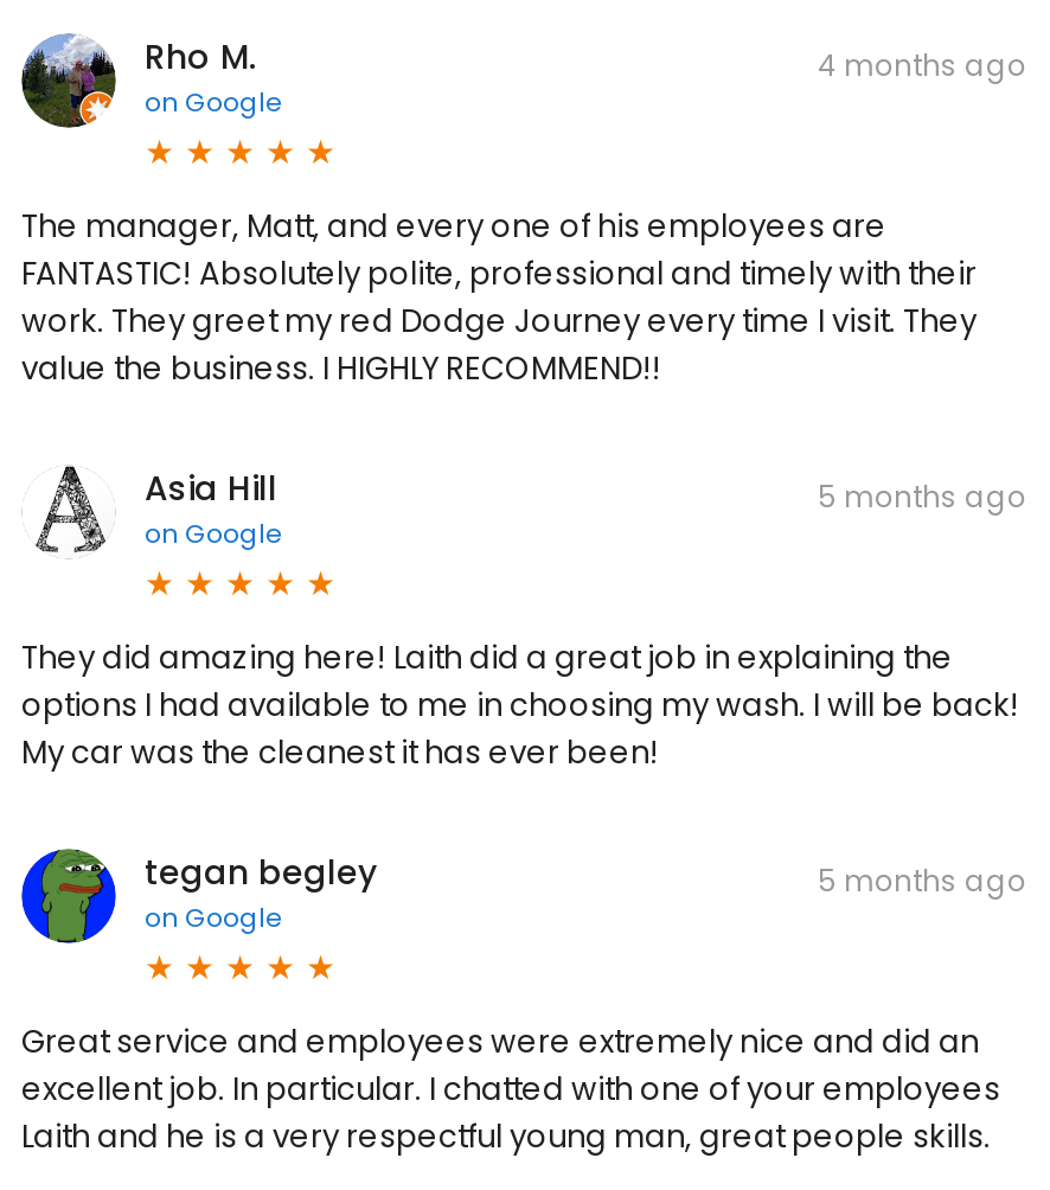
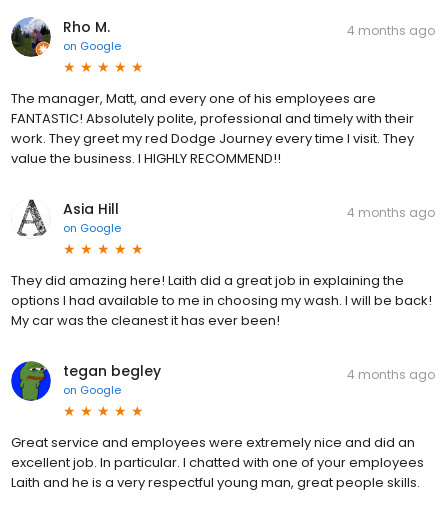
[818,476,1026,517] 5 months ago -> [347,204,435,221] 4 months ago
[818,860,1026,901] 5 months ago -> [347,366,435,383] 4 months ago

